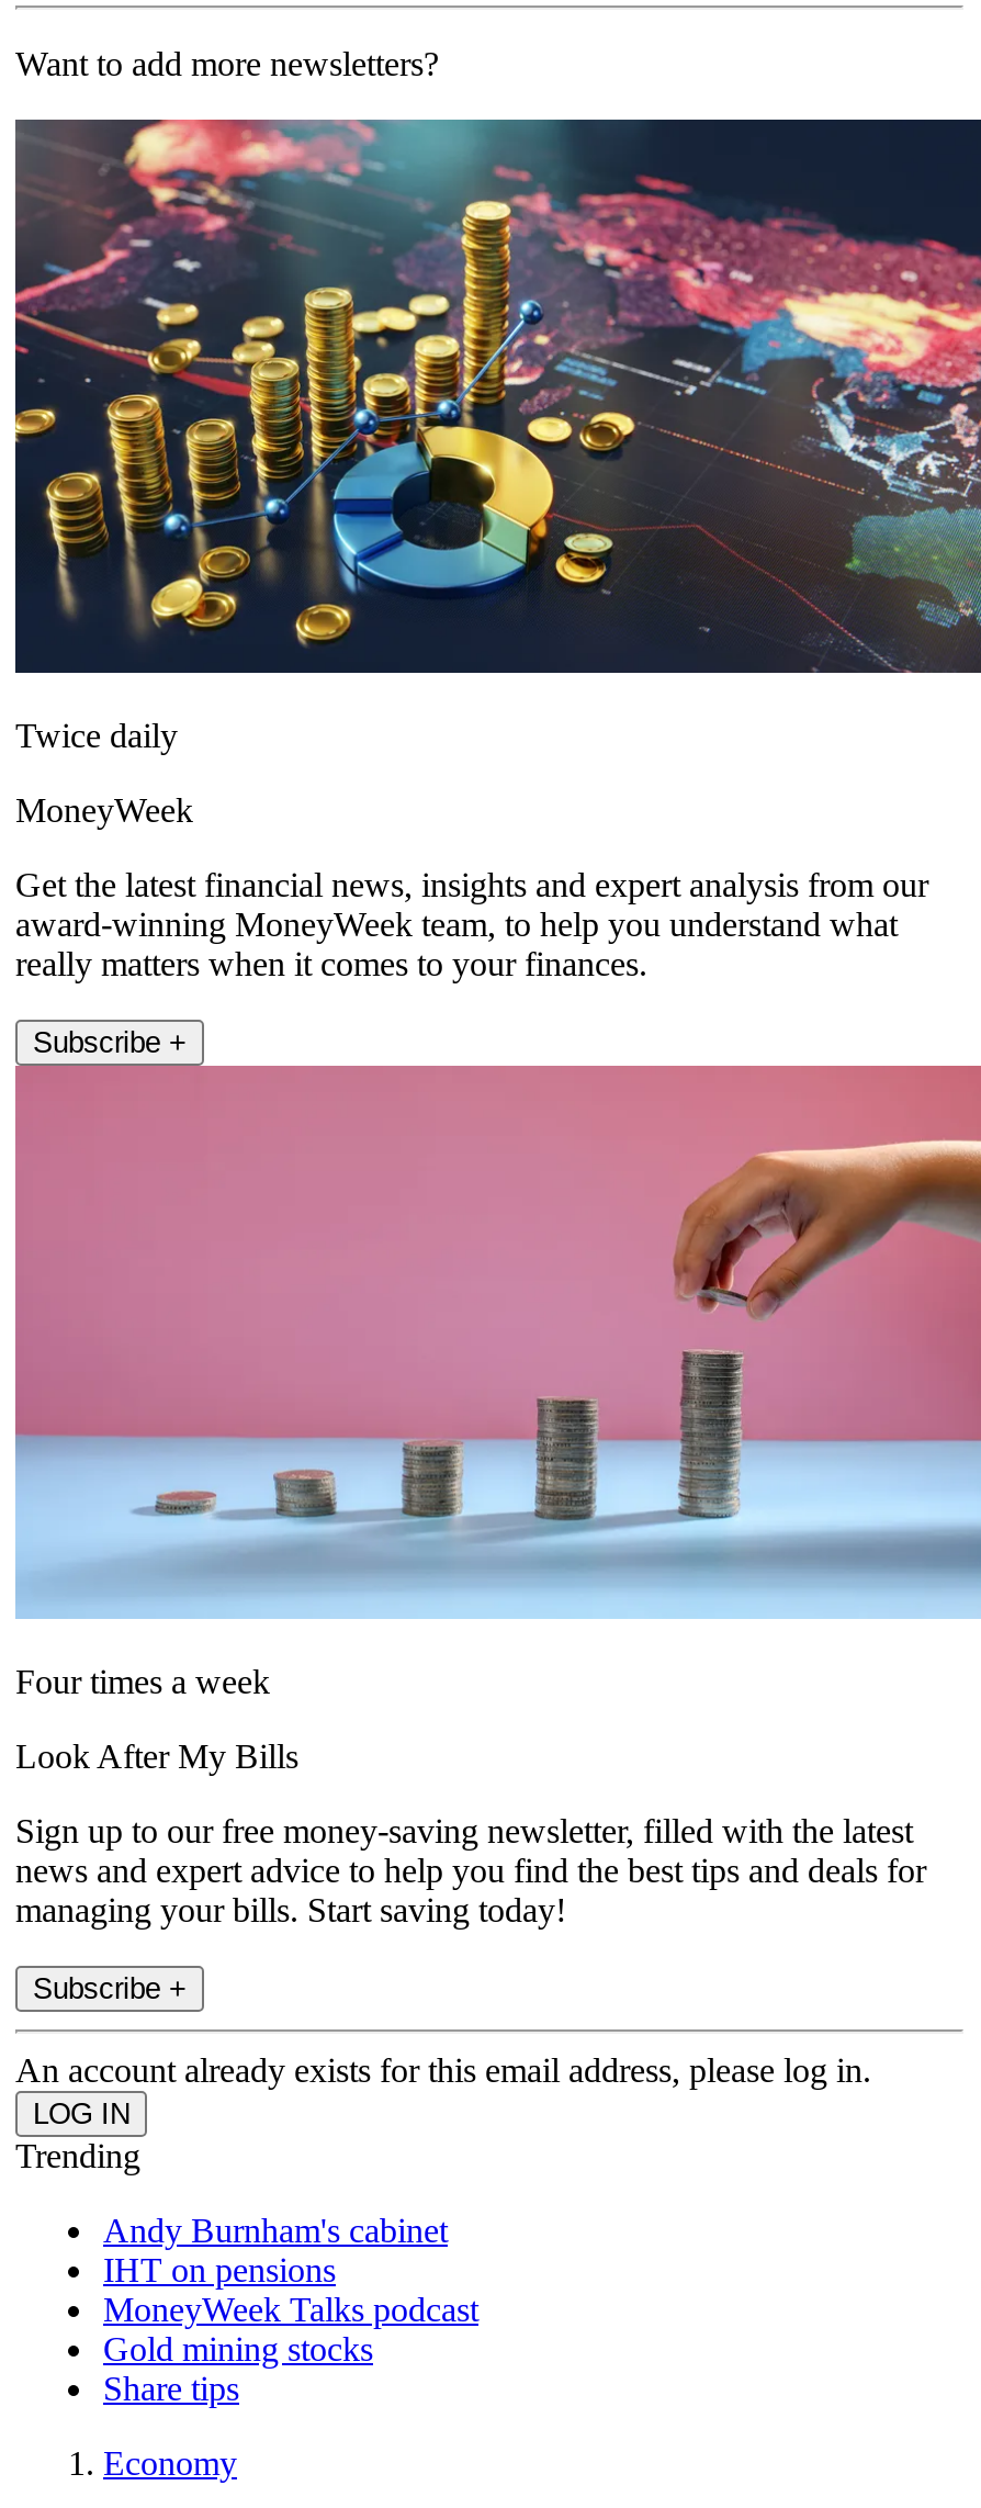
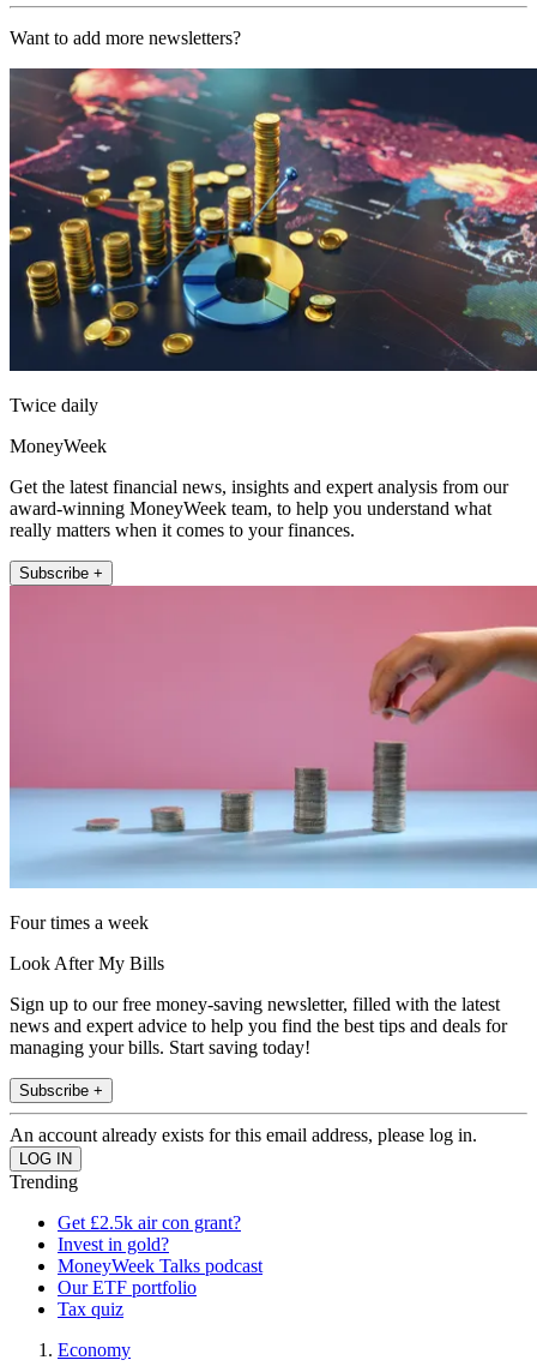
[103,2211,448,2288] Andy Burnham's cabinet | IHT on pensions -> [58,1212,241,1254] Get £2.5k air con grant? | Invest in gold?
[103,2330,373,2407] Gold mining stocks | Share tips -> [58,1277,197,1319] Our ETF portfolio | Tax quiz

